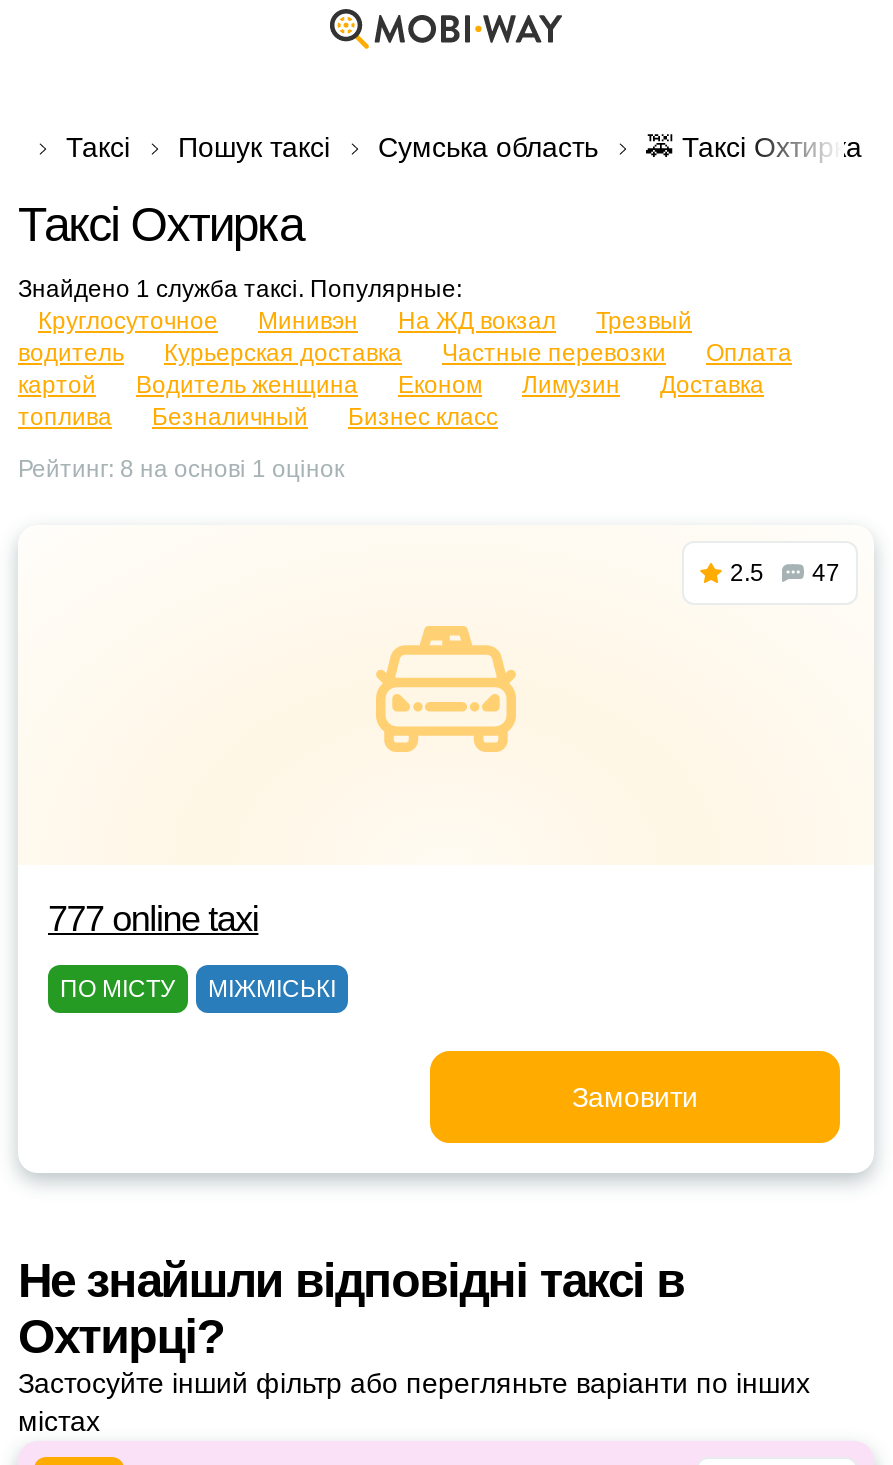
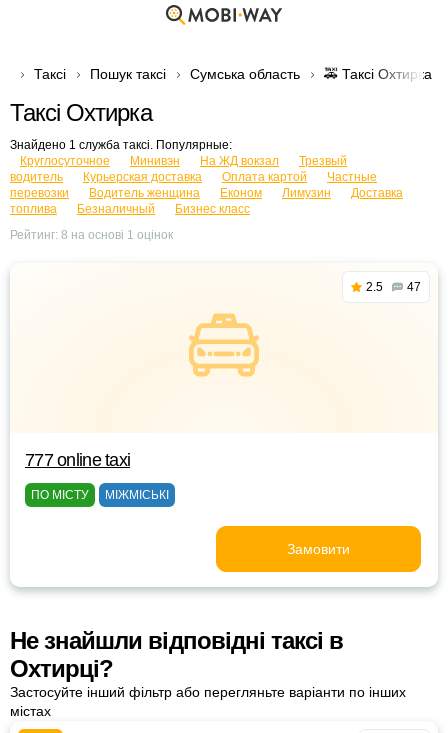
[18,339,792,399] Частные перевозки | Оплата | картой -> [10,170,377,200] Оплата картой | Частные | перевозки

